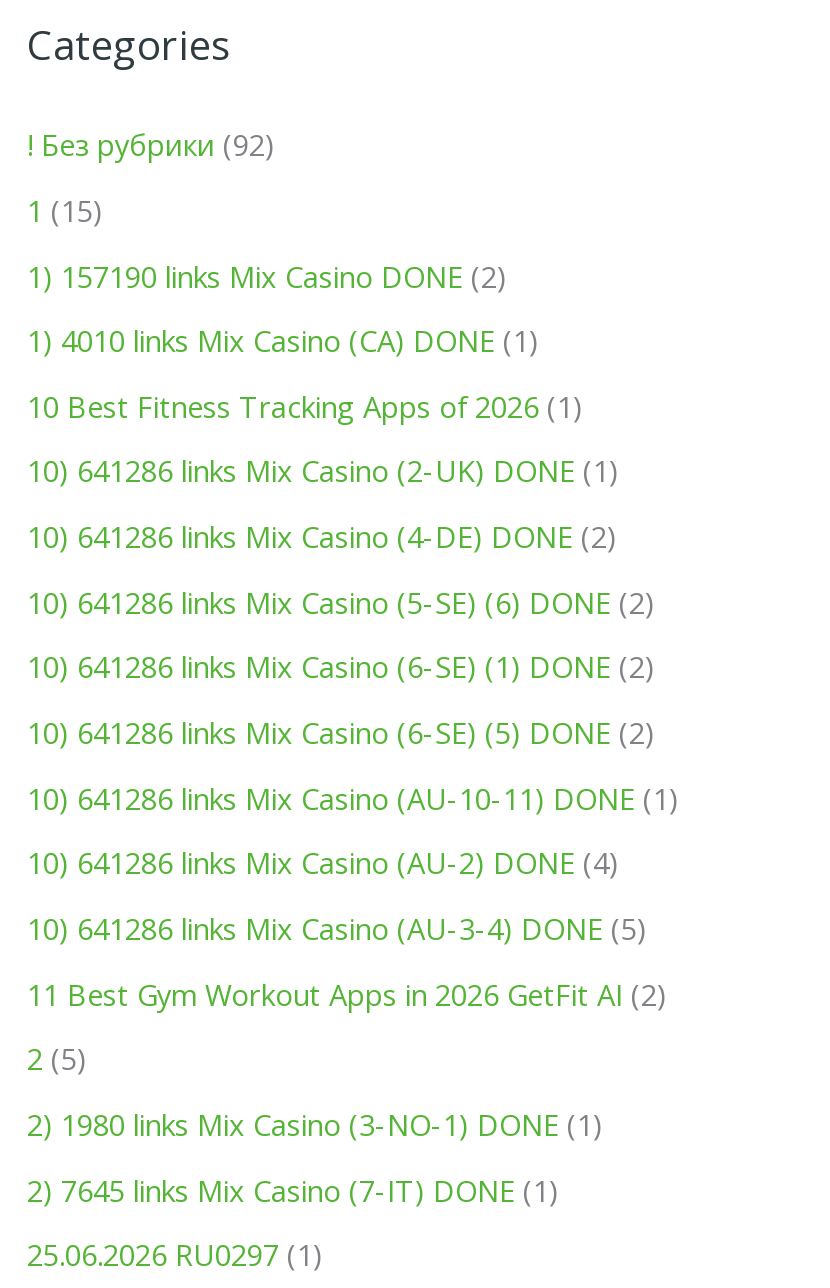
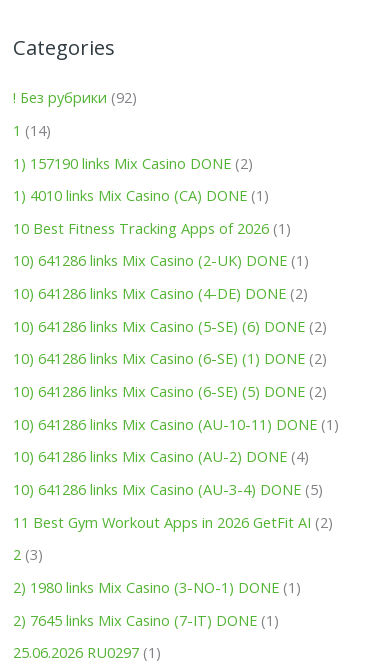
[27,190,103,230] 1 (15) -> [13,120,51,140] 1 (14)
[27,1038,87,1078] 2 (5) -> [13,544,43,564] 2 (3)

